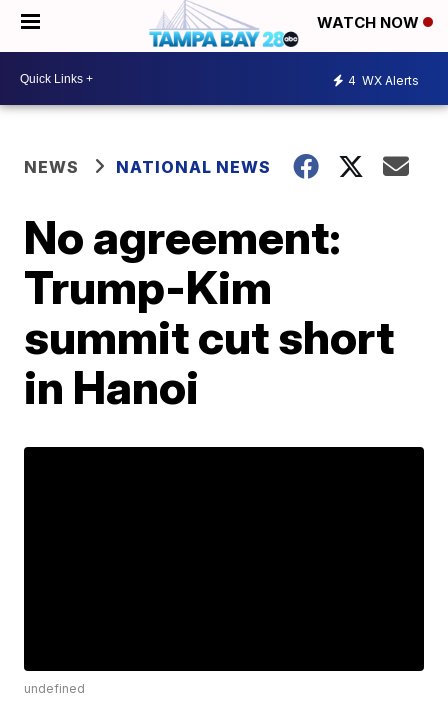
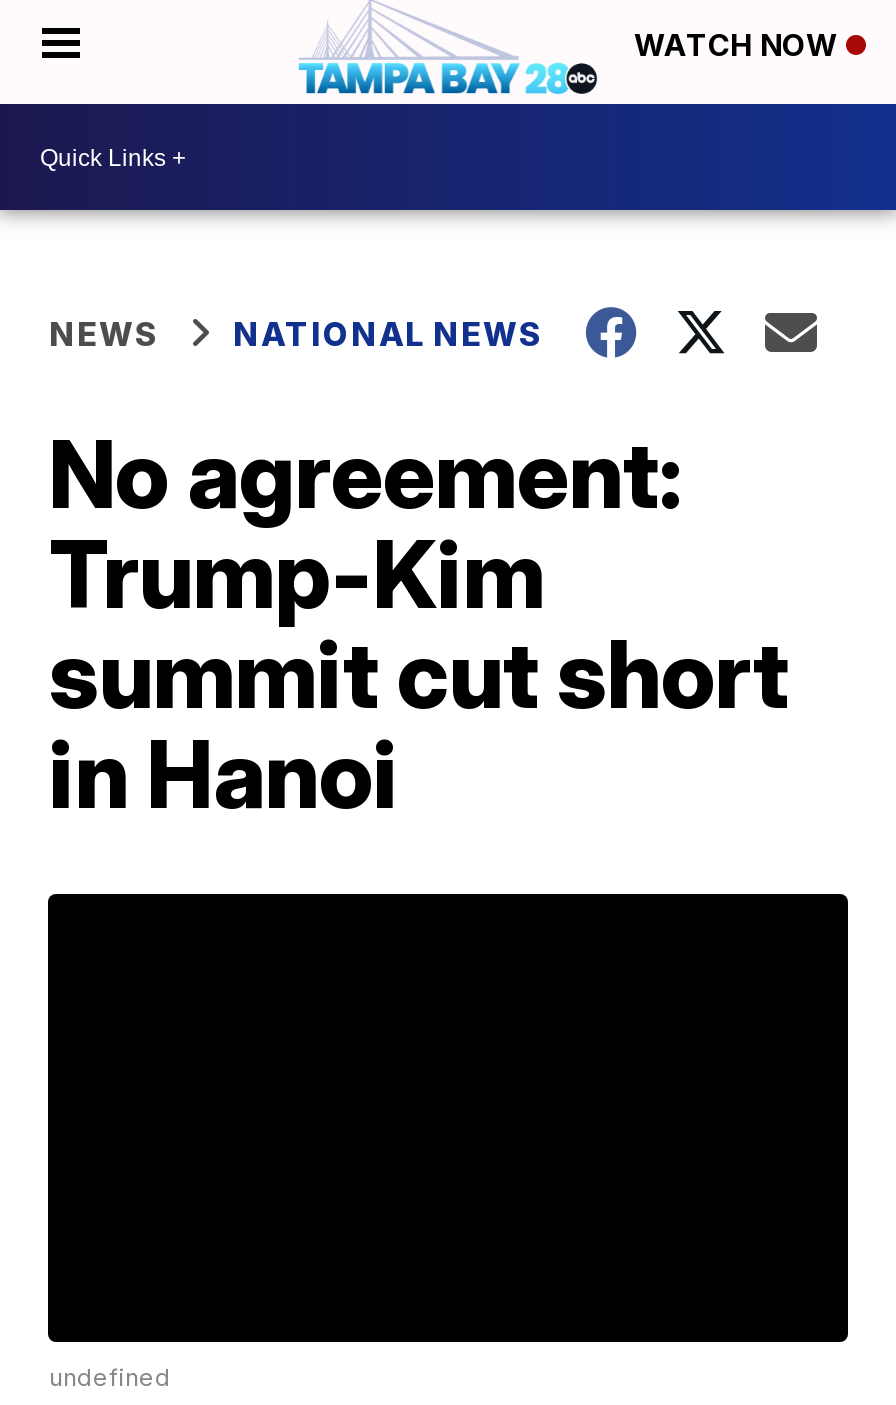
[348,72,419,87] 4 WX Alerts -> none

